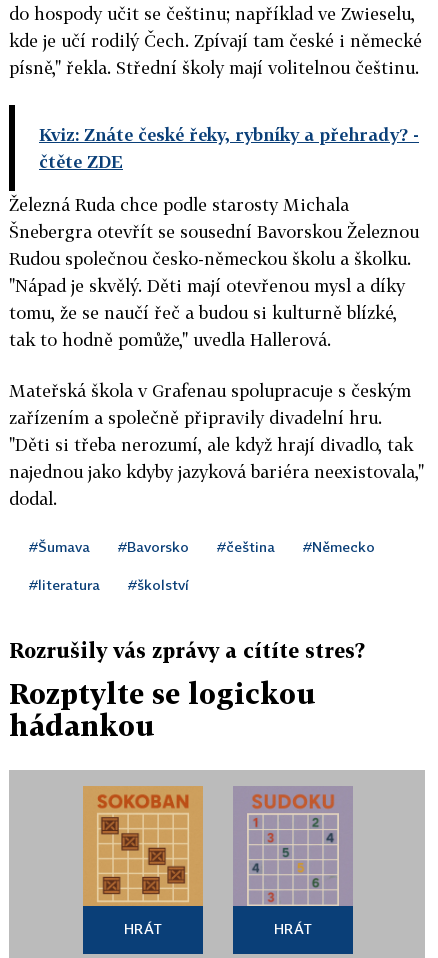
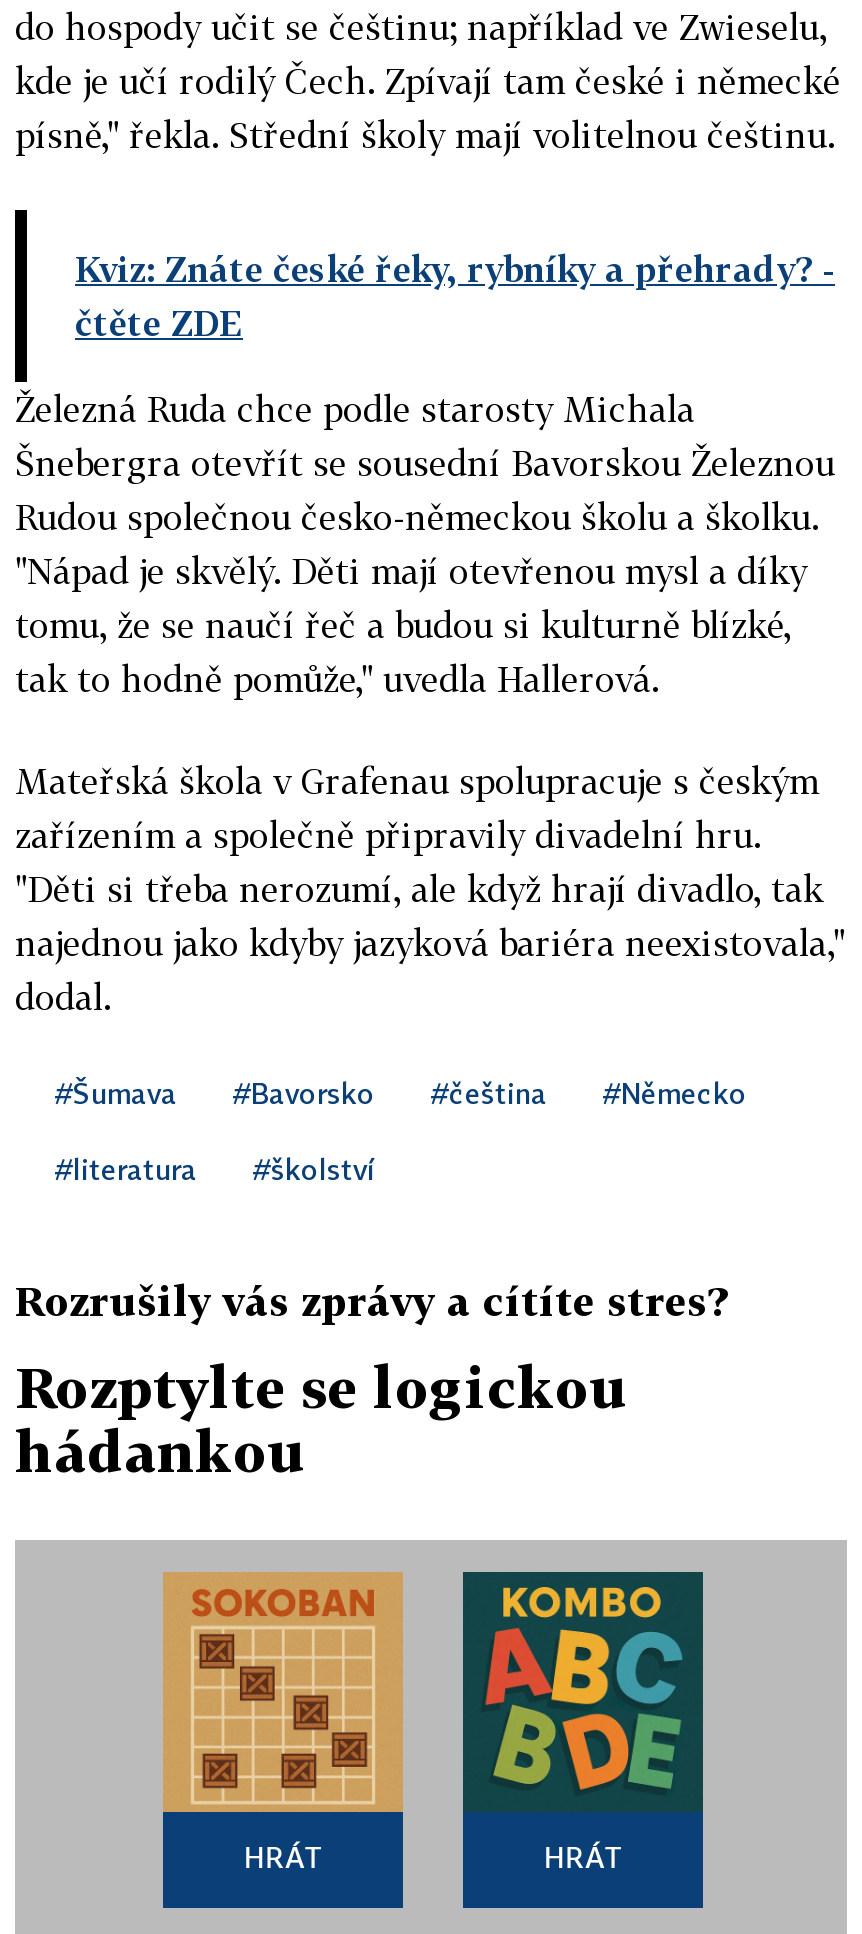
[233,786,353,907] [image] -> [461,1570,705,1812] [image]

